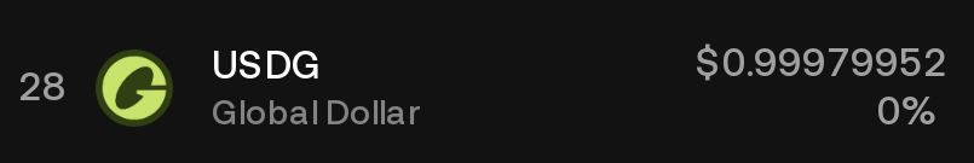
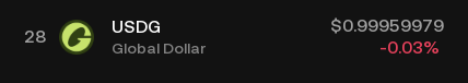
[696,39,947,85] $0.99979952 -> [330,15,444,35] $0.99959979
[877,87,938,133] 0% -> [379,37,440,57] -0.03%

